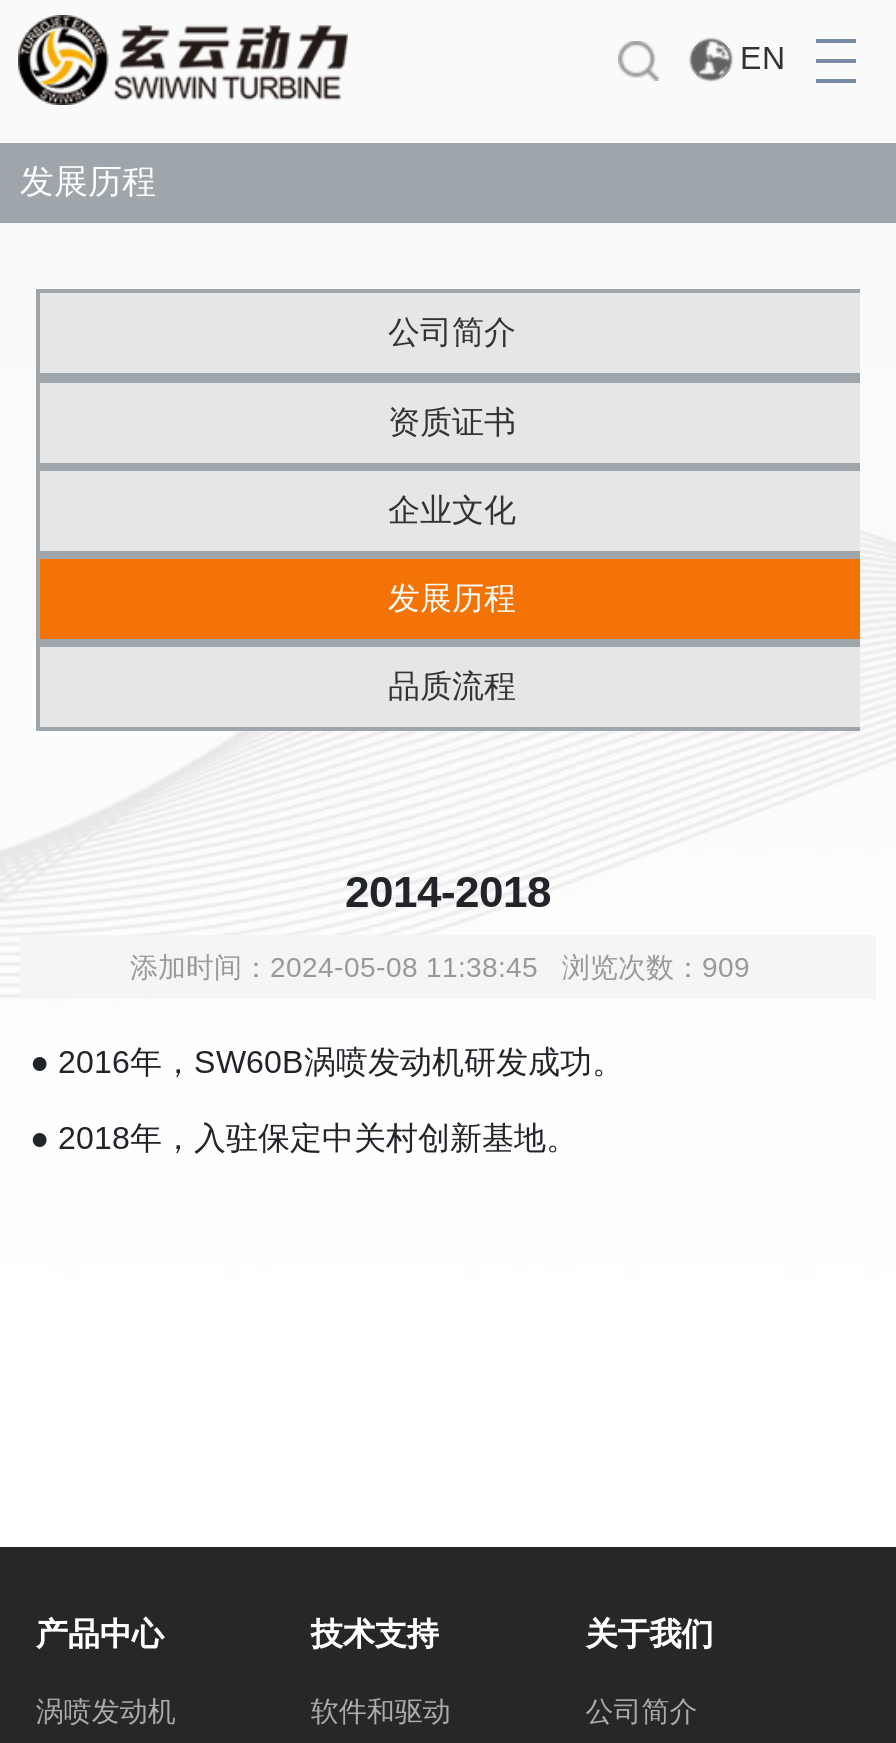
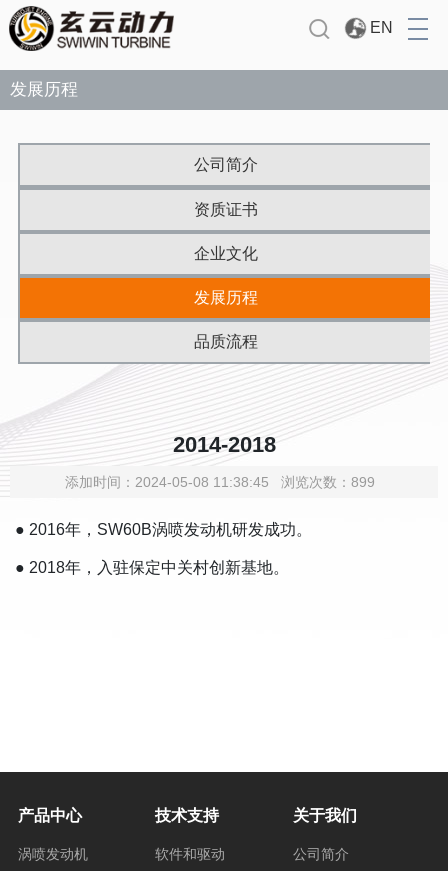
[130,951,766,983] 添加时间：2024-05-08 11:38:45 浏览次数：909 -> [65,474,383,490] 添加时间：2024-05-08 11:38:45 浏览次数：899

